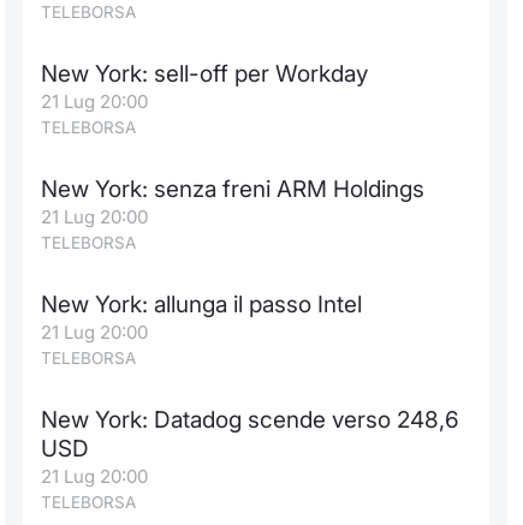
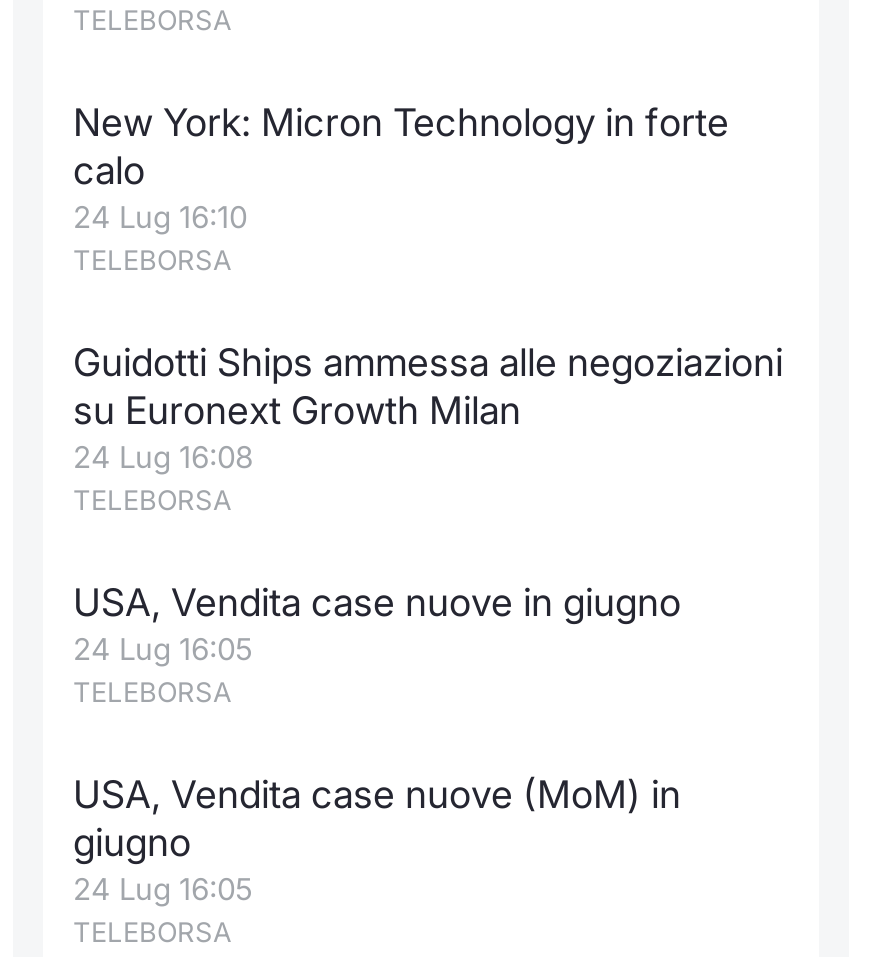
[41,60,368,113] New York: sell-off per Workday | 21 Lug 20:00 -> [73,100,729,236] New York: Micron Technology in forte | calo | 24 Lug 16:10
[41,175,424,228] New York: senza freni ARM Holdings | 21 Lug 20:00 -> [73,340,783,476] Guidotti Ships ammessa alle negoziazioni | su Euronext Growth Milan | 24 Lug 16:08
[41,291,362,344] New York: allunga il passo Intel | 21 Lug 20:00 -> [73,580,681,668] USA, Vendita case nuove in giugno | 24 Lug 16:05
[41,406,459,488] New York: Datadog scende verso 248,6 | USD | 21 Lug 20:00 -> [73,772,681,908] USA, Vendita case nuove (MoM) in | giugno | 24 Lug 16:05

